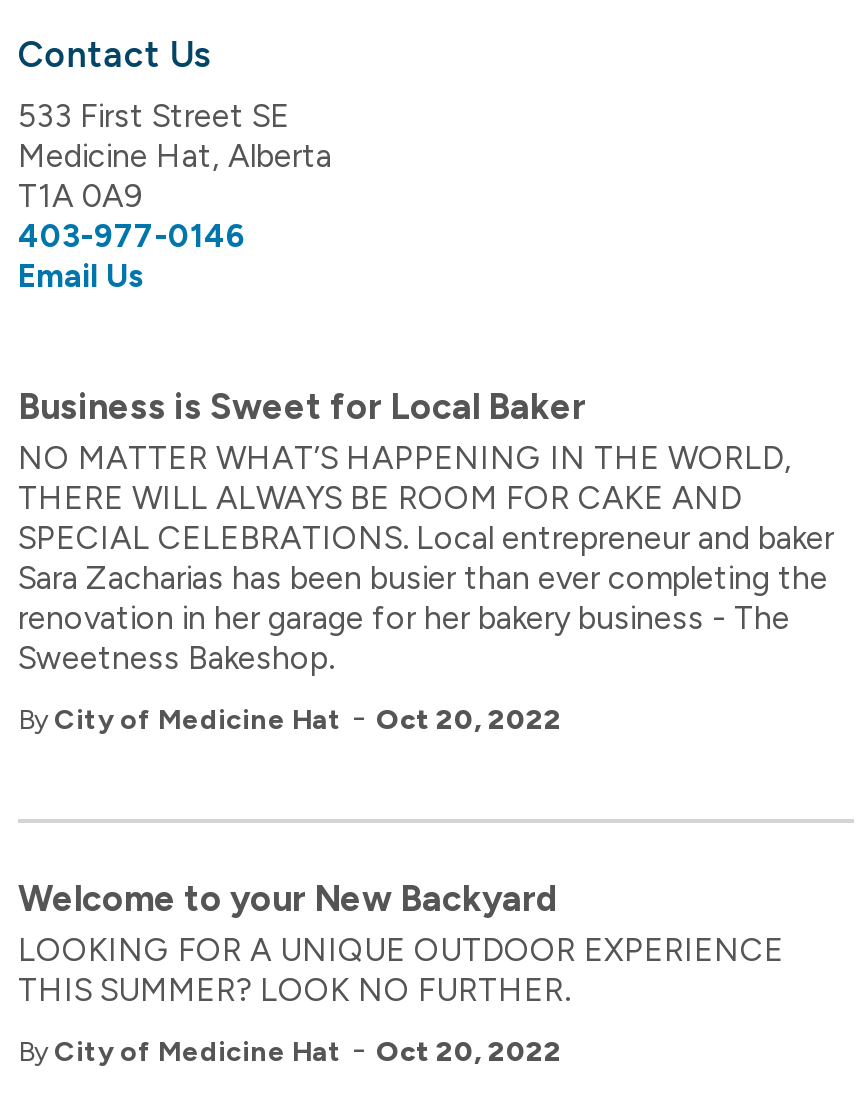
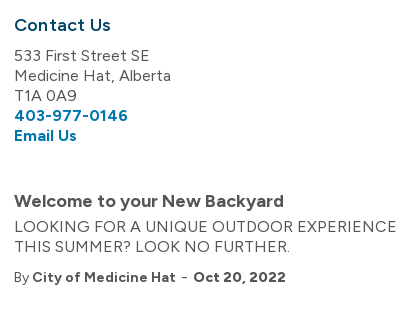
[18,386,834,738] Business is Sweet for Local Baker | NO MATTER WHAT’S HAPPENING IN THE WORLD, | THERE WILL ALWAYS BE ROOM FOR CAKE AND | SPECIAL CELEBRATIONS. Local entrepreneur and baker | Sara Zacharias has been busier than ever completing the | renovation in her garage for her bakery business - The | Sweetness Bakeshop. | By City of Medicine Hat - Oct 20, 2022 -> none

